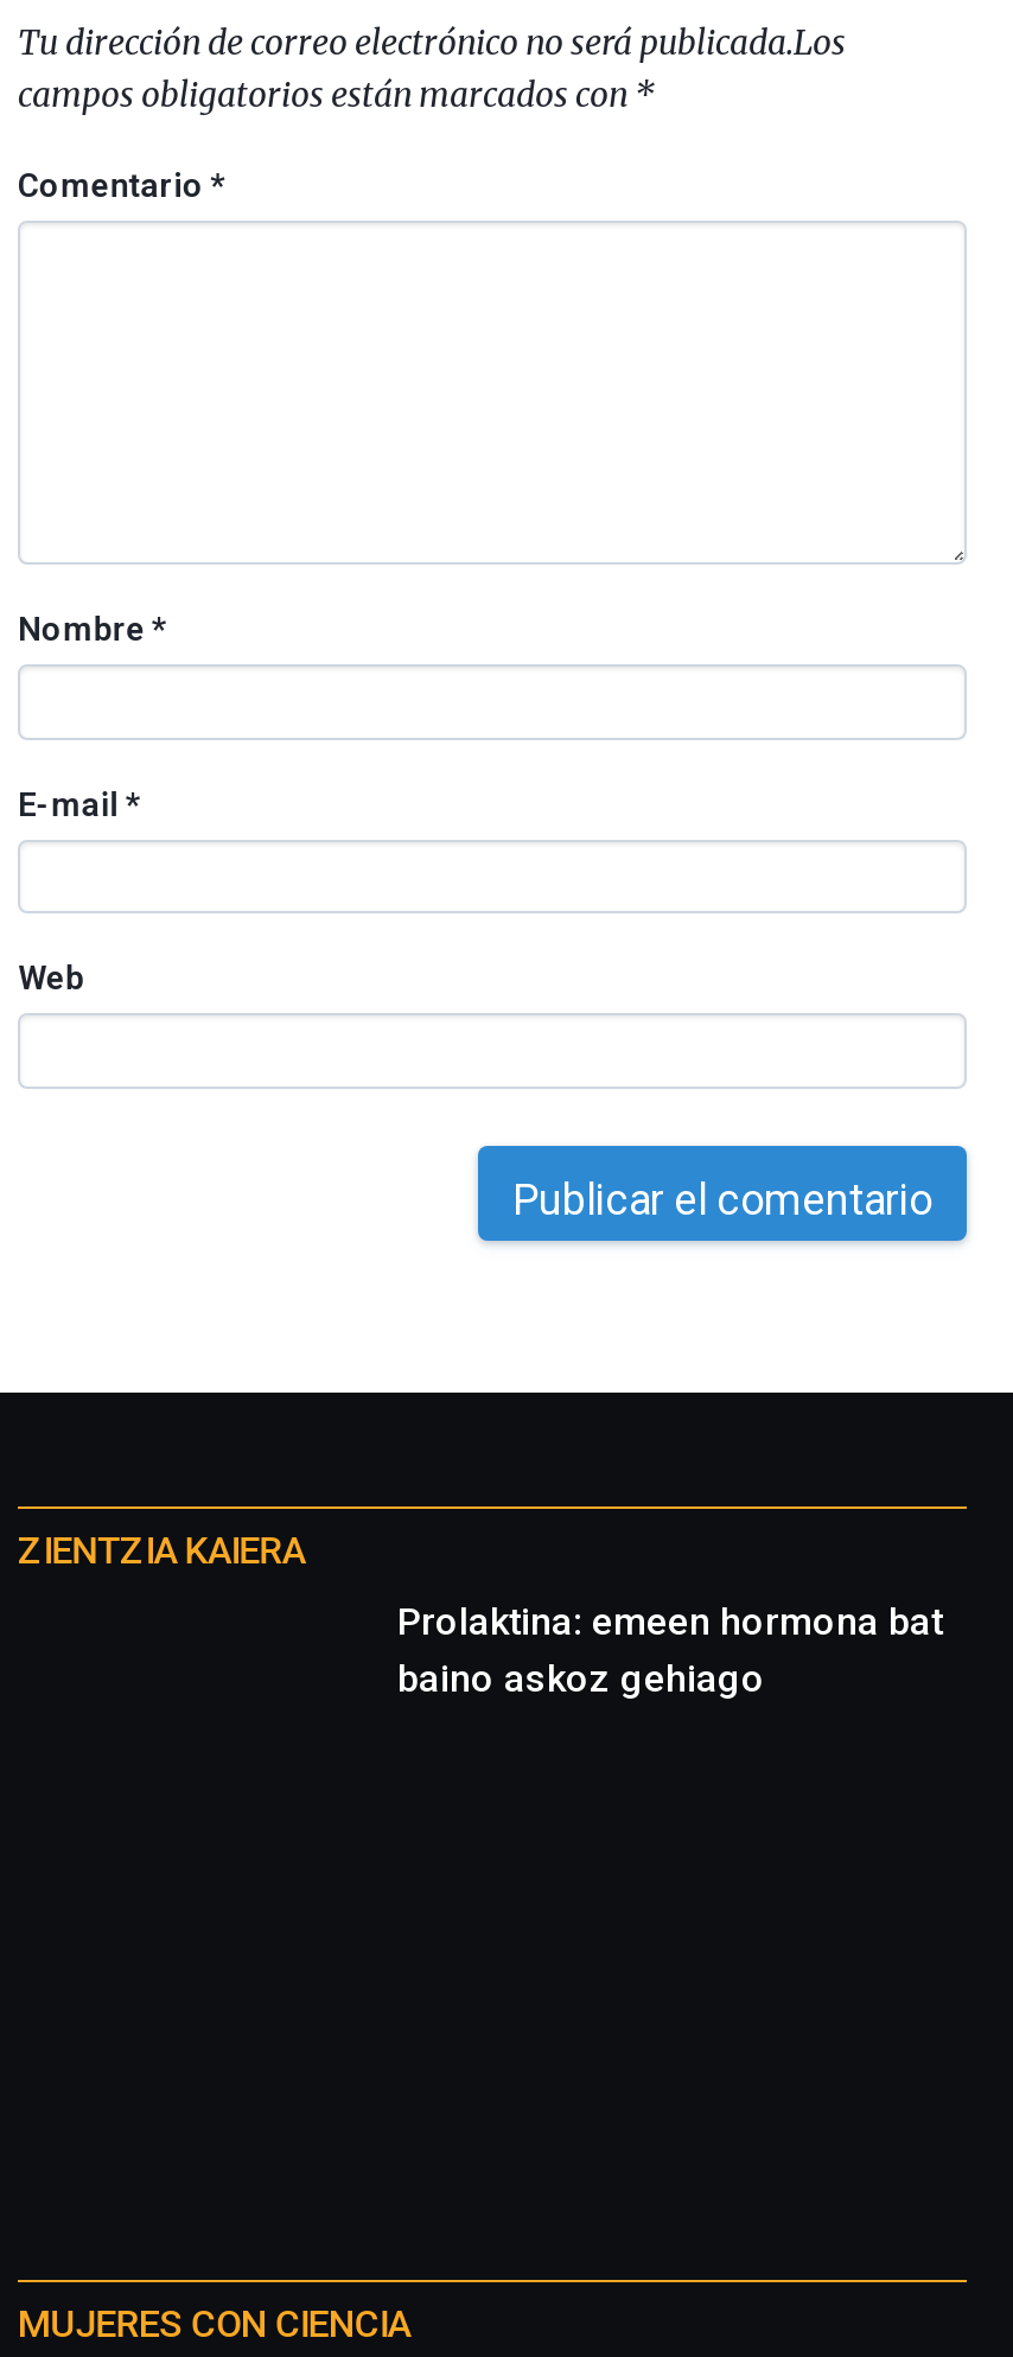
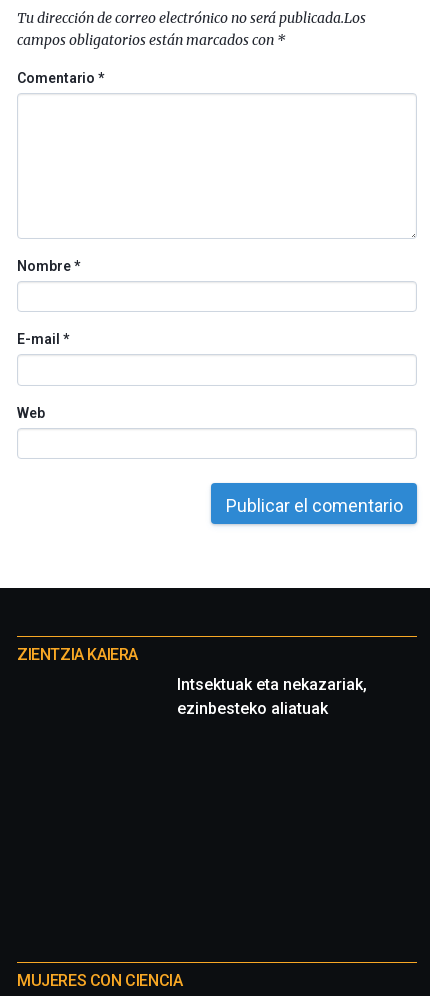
[397,1599,943,1701] Prolaktina: emeen hormona bat | baino askoz gehiago -> [177,675,367,718] Intsektuak eta nekazariak, | ezinbesteko aliatuak

